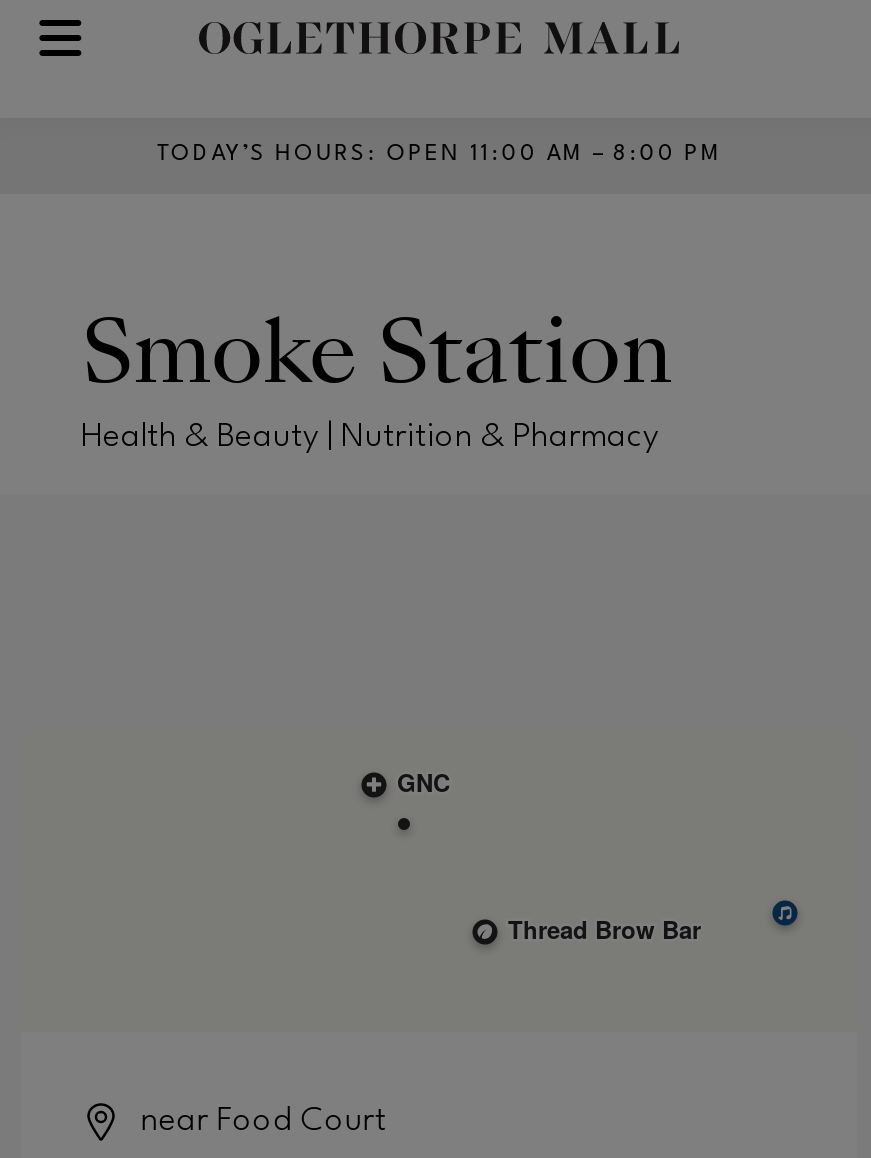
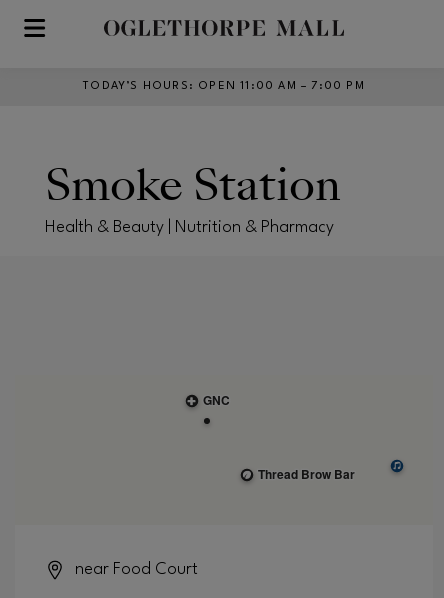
[156,144,722,166] TODAY’S HOURS: OPEN 11:00 AM – 8:00 PM -> [83,81,365,92] TODAY’S HOURS: OPEN 11:00 AM – 7:00 PM

